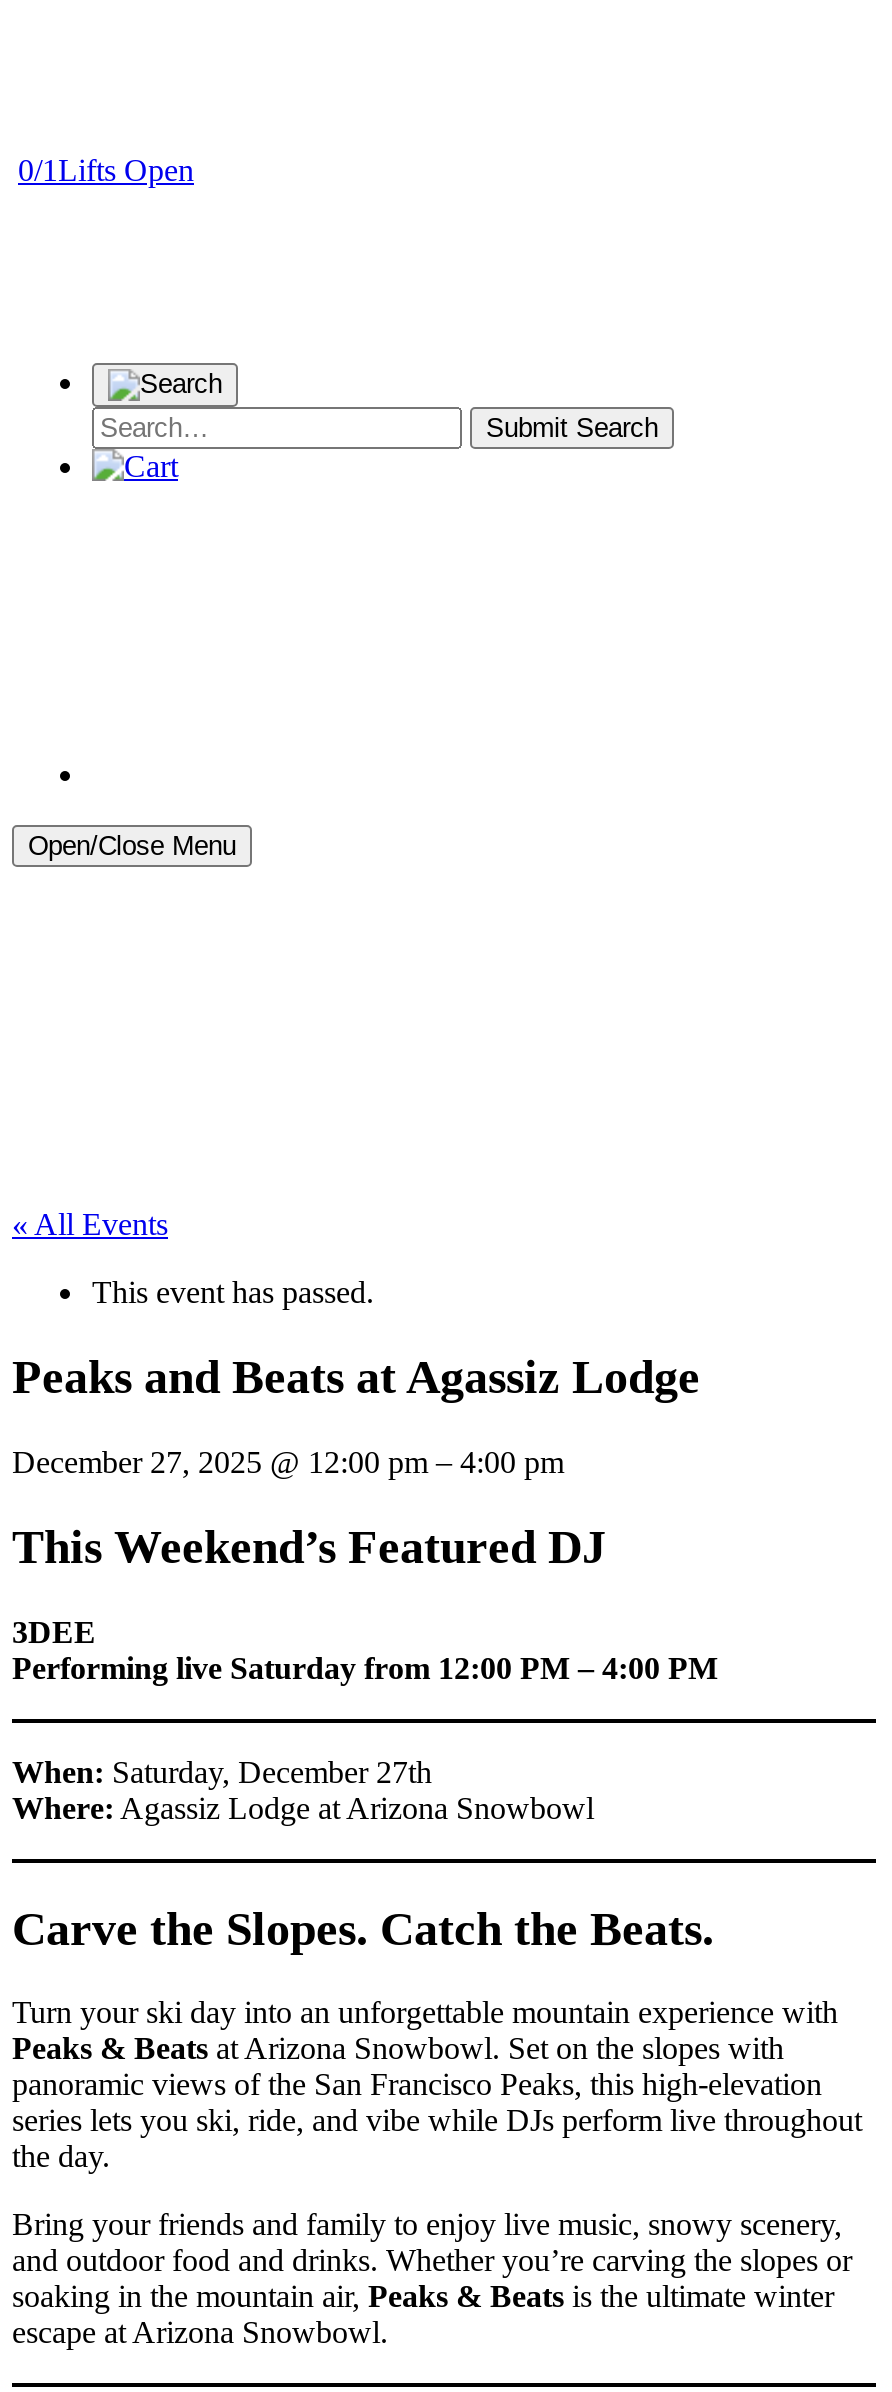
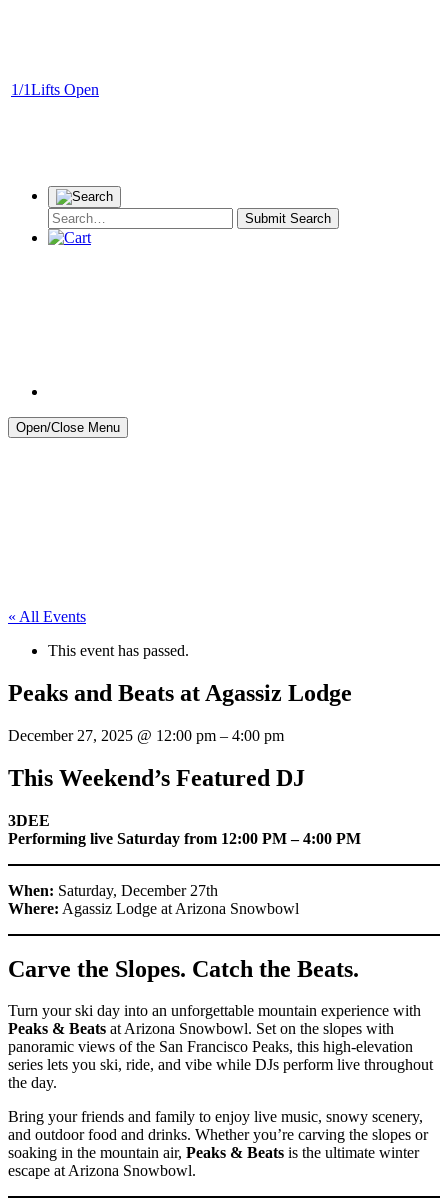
[18,153,194,187] 0/1 Lifts Open -> [11,81,99,98] 1/1 Lifts Open

